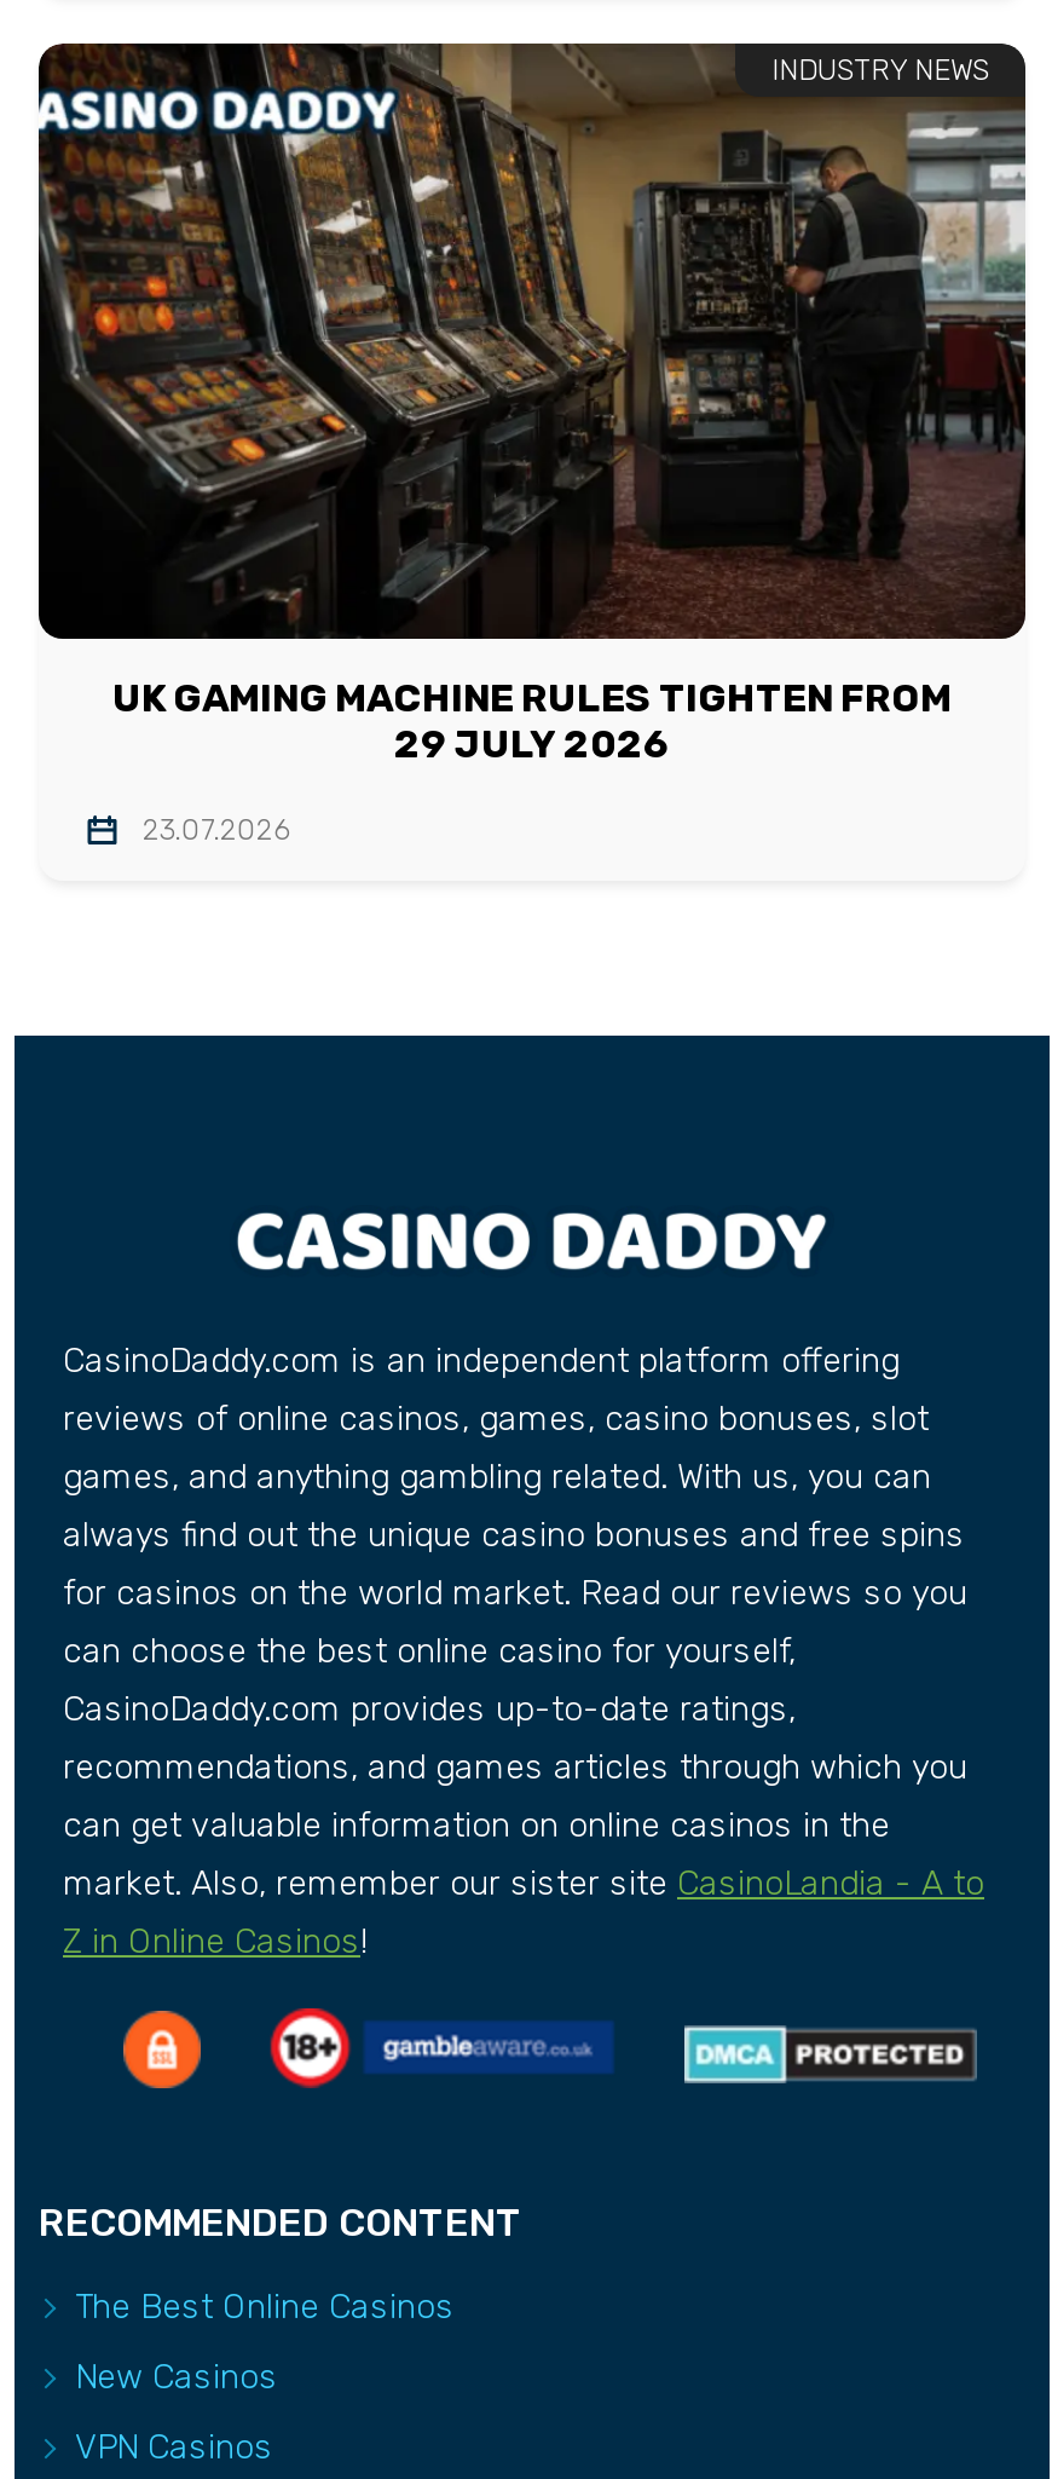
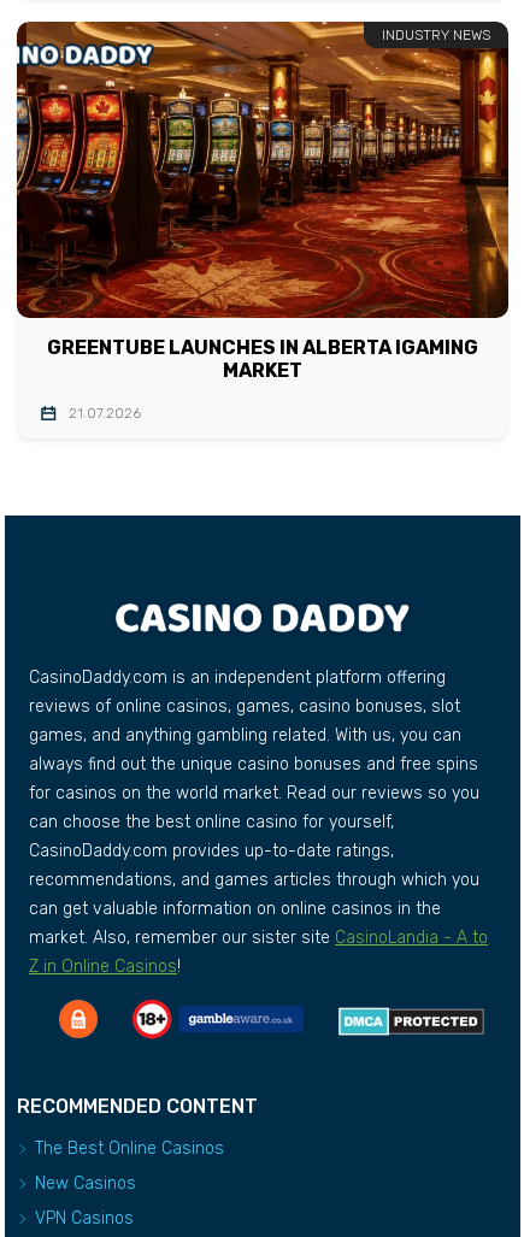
[36,41,1028,766] [image] | UK GAMING MACHINE RULES TIGHTEN FROM | 29 JULY 2026 -> [16,20,510,381] [image] | GREENTUBE LAUNCHES IN ALBERTA IGAMING | MARKET
[143,812,290,846] 23.07.2026 -> [69,404,141,421] 21.07.2026

